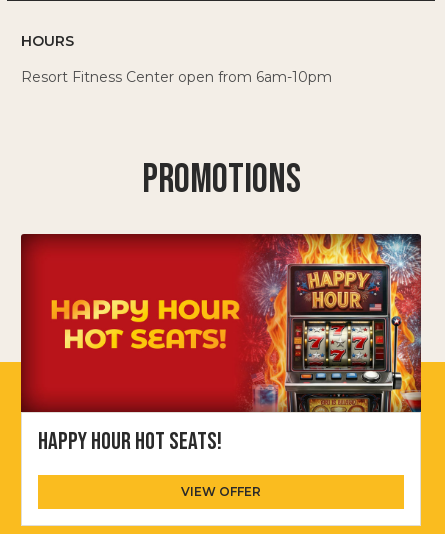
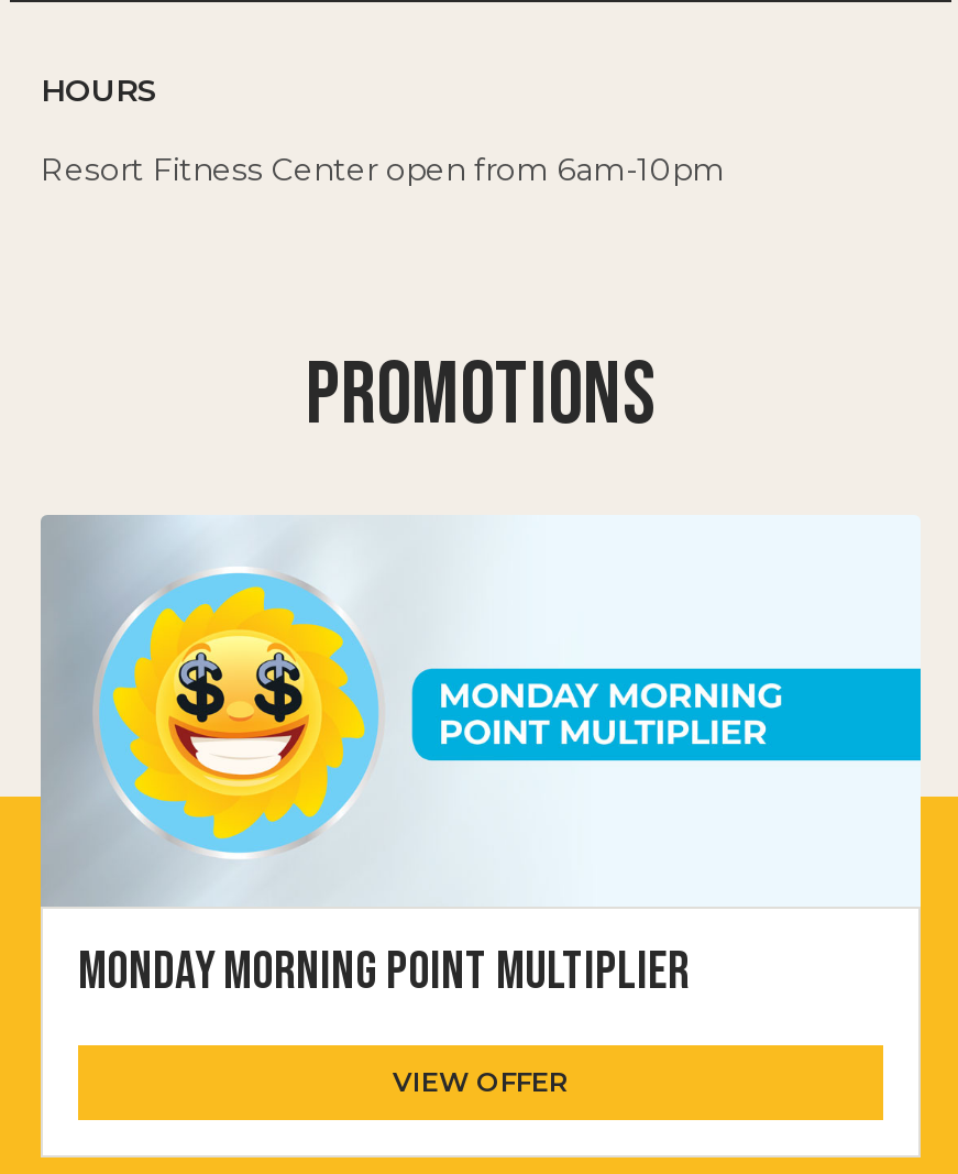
[20,233,422,456] [image] | HAPPY HOUR HOT SEATS! -> [38,515,923,1003] [image] | MONDAY MORNING POINT MULTIPLIER

